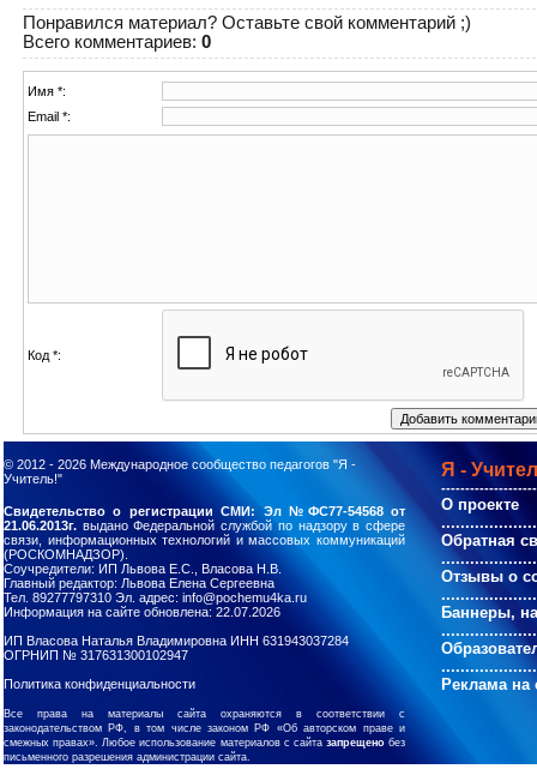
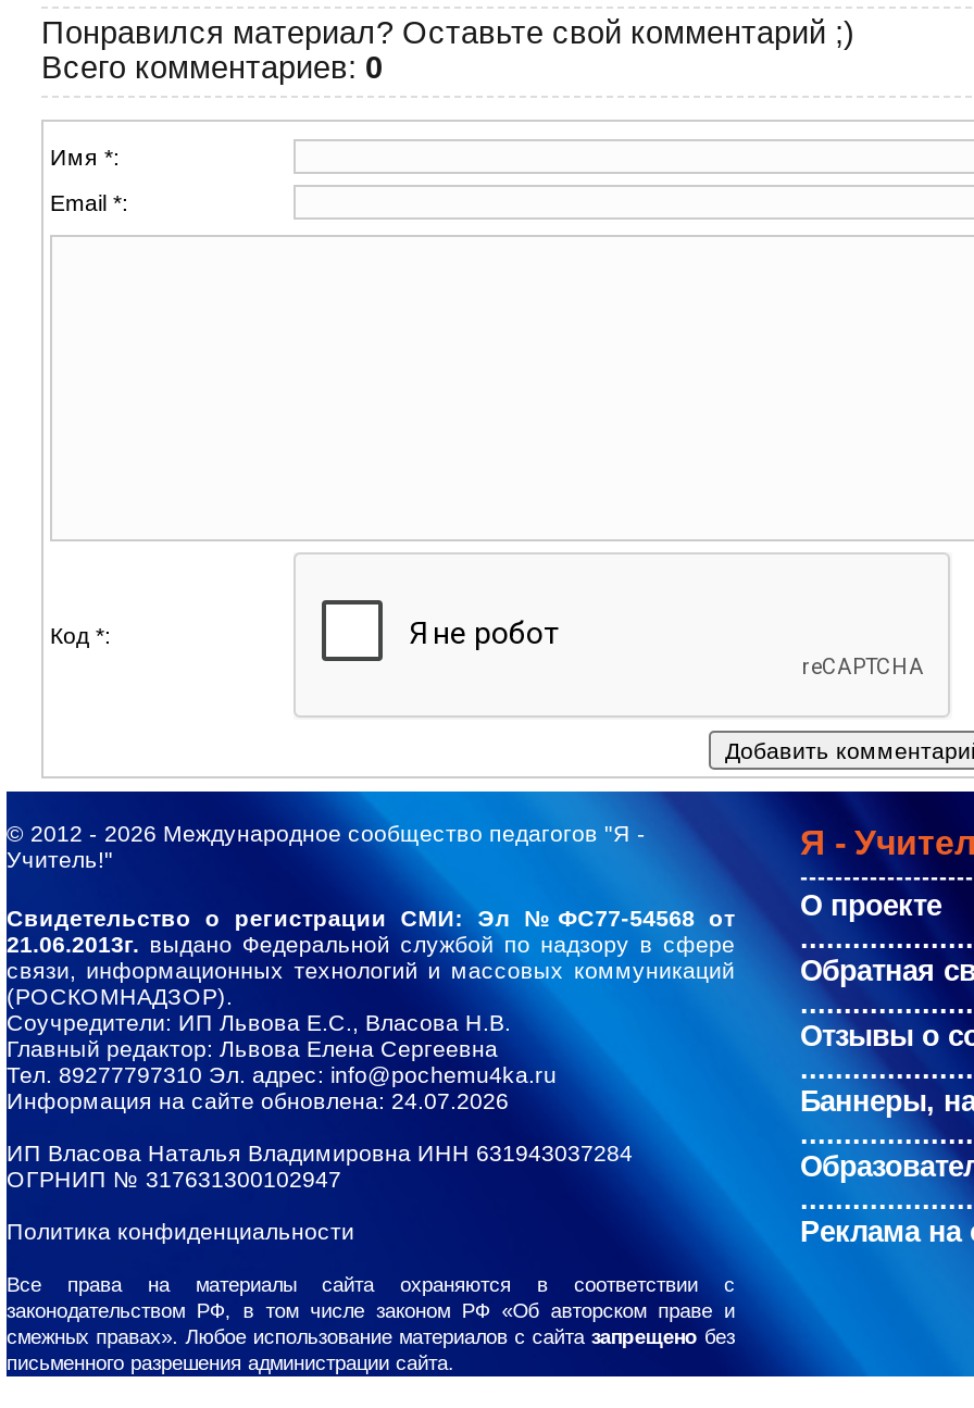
[4,605,280,619] Информация на сайте обновлена: 22.07.2026 -> [7,1087,509,1113] Информация на сайте обновлена: 24.07.2026

